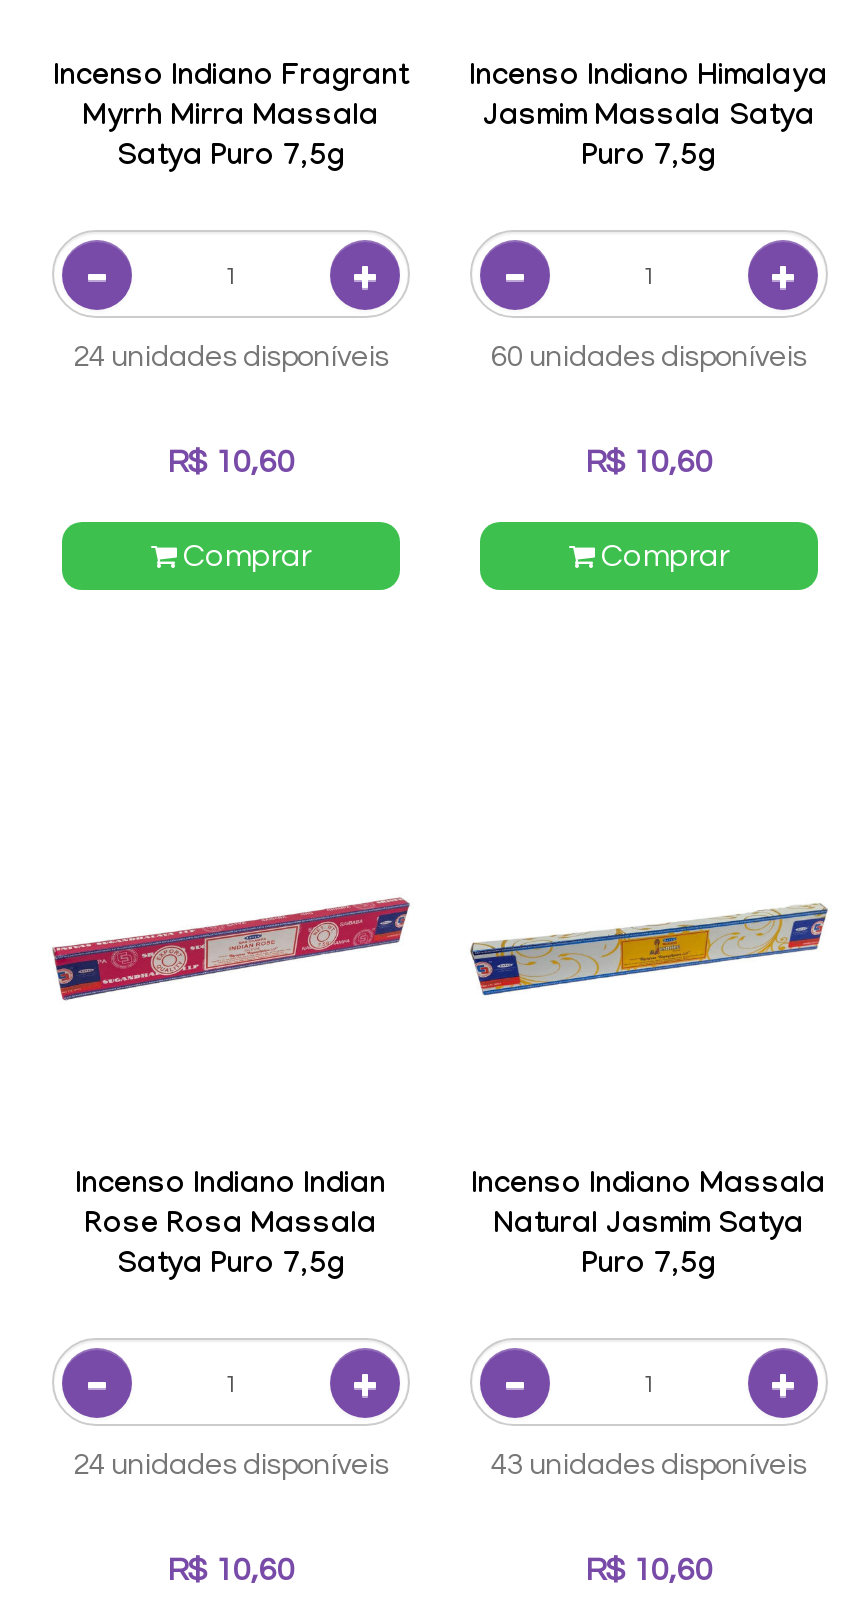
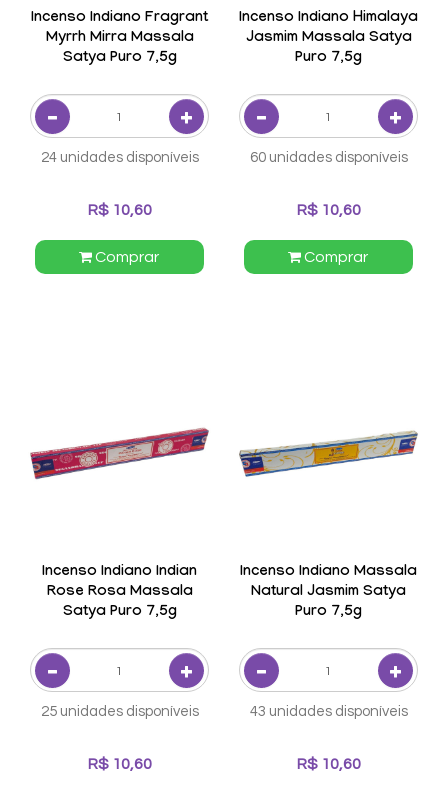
[73,1450,389,1480] 24 unidades disponíveis -> [40,704,198,719] 25 unidades disponíveis

